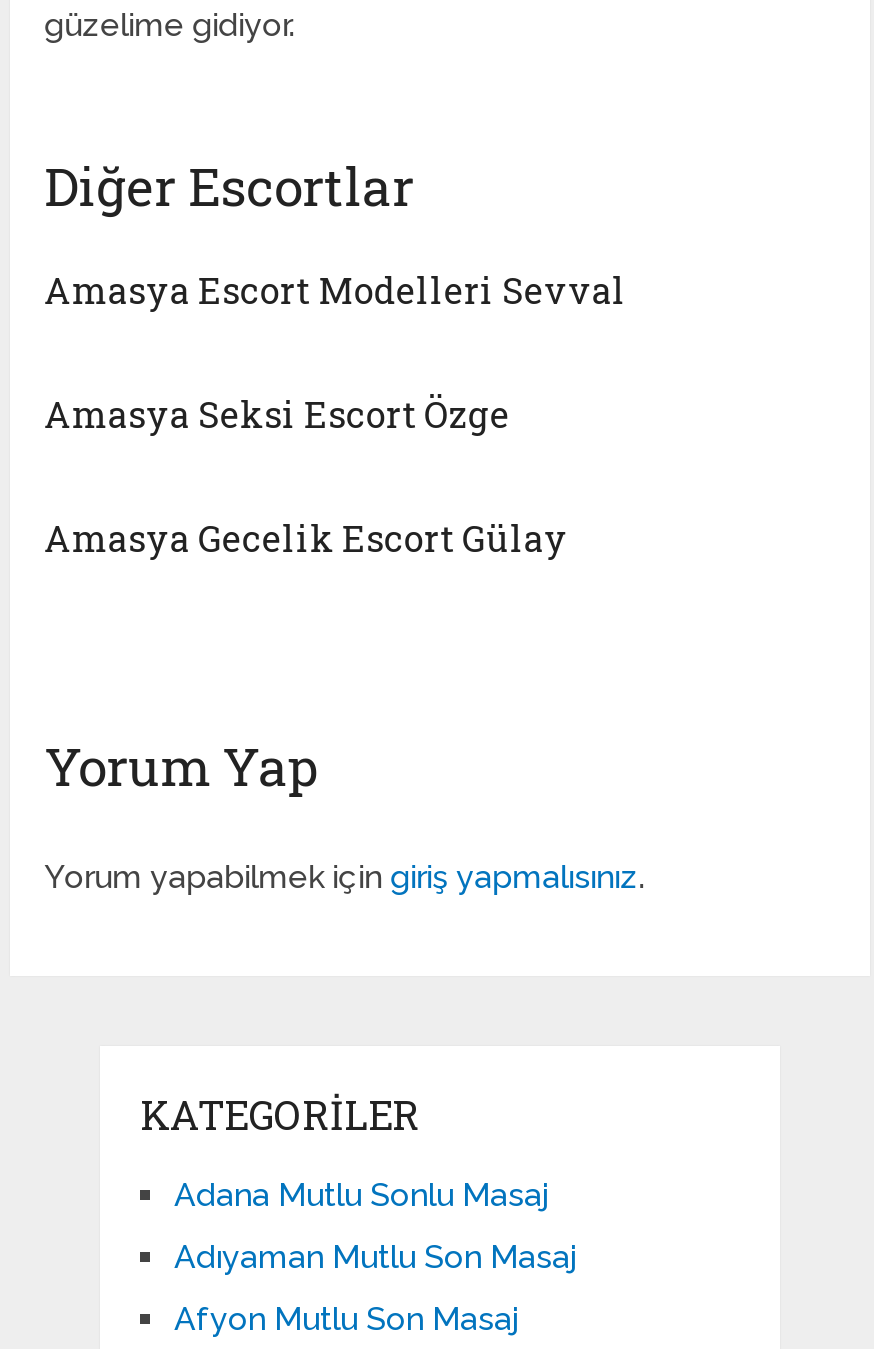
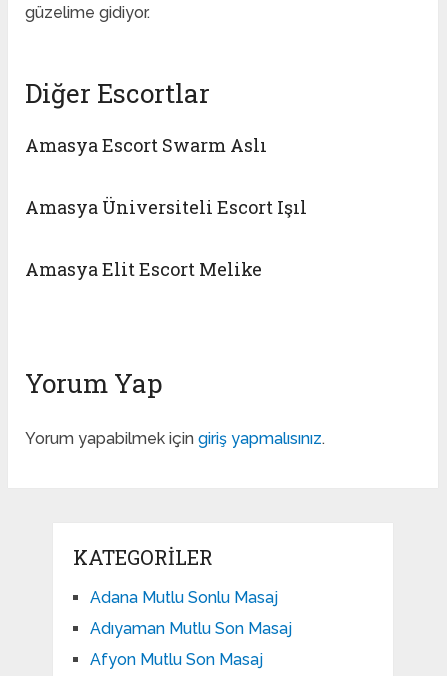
[44,267,626,315] Amasya Escort Modelleri Sevval -> [25,133,267,157] Amasya Escort Swarm Aslı
[44,391,510,439] Amasya Seksi Escort Özge -> [25,195,307,219] Amasya Üniversiteli Escort Işıl
[44,515,568,563] Amasya Gecelik Escort Gülay -> [25,257,262,281] Amasya Elit Escort Melike

